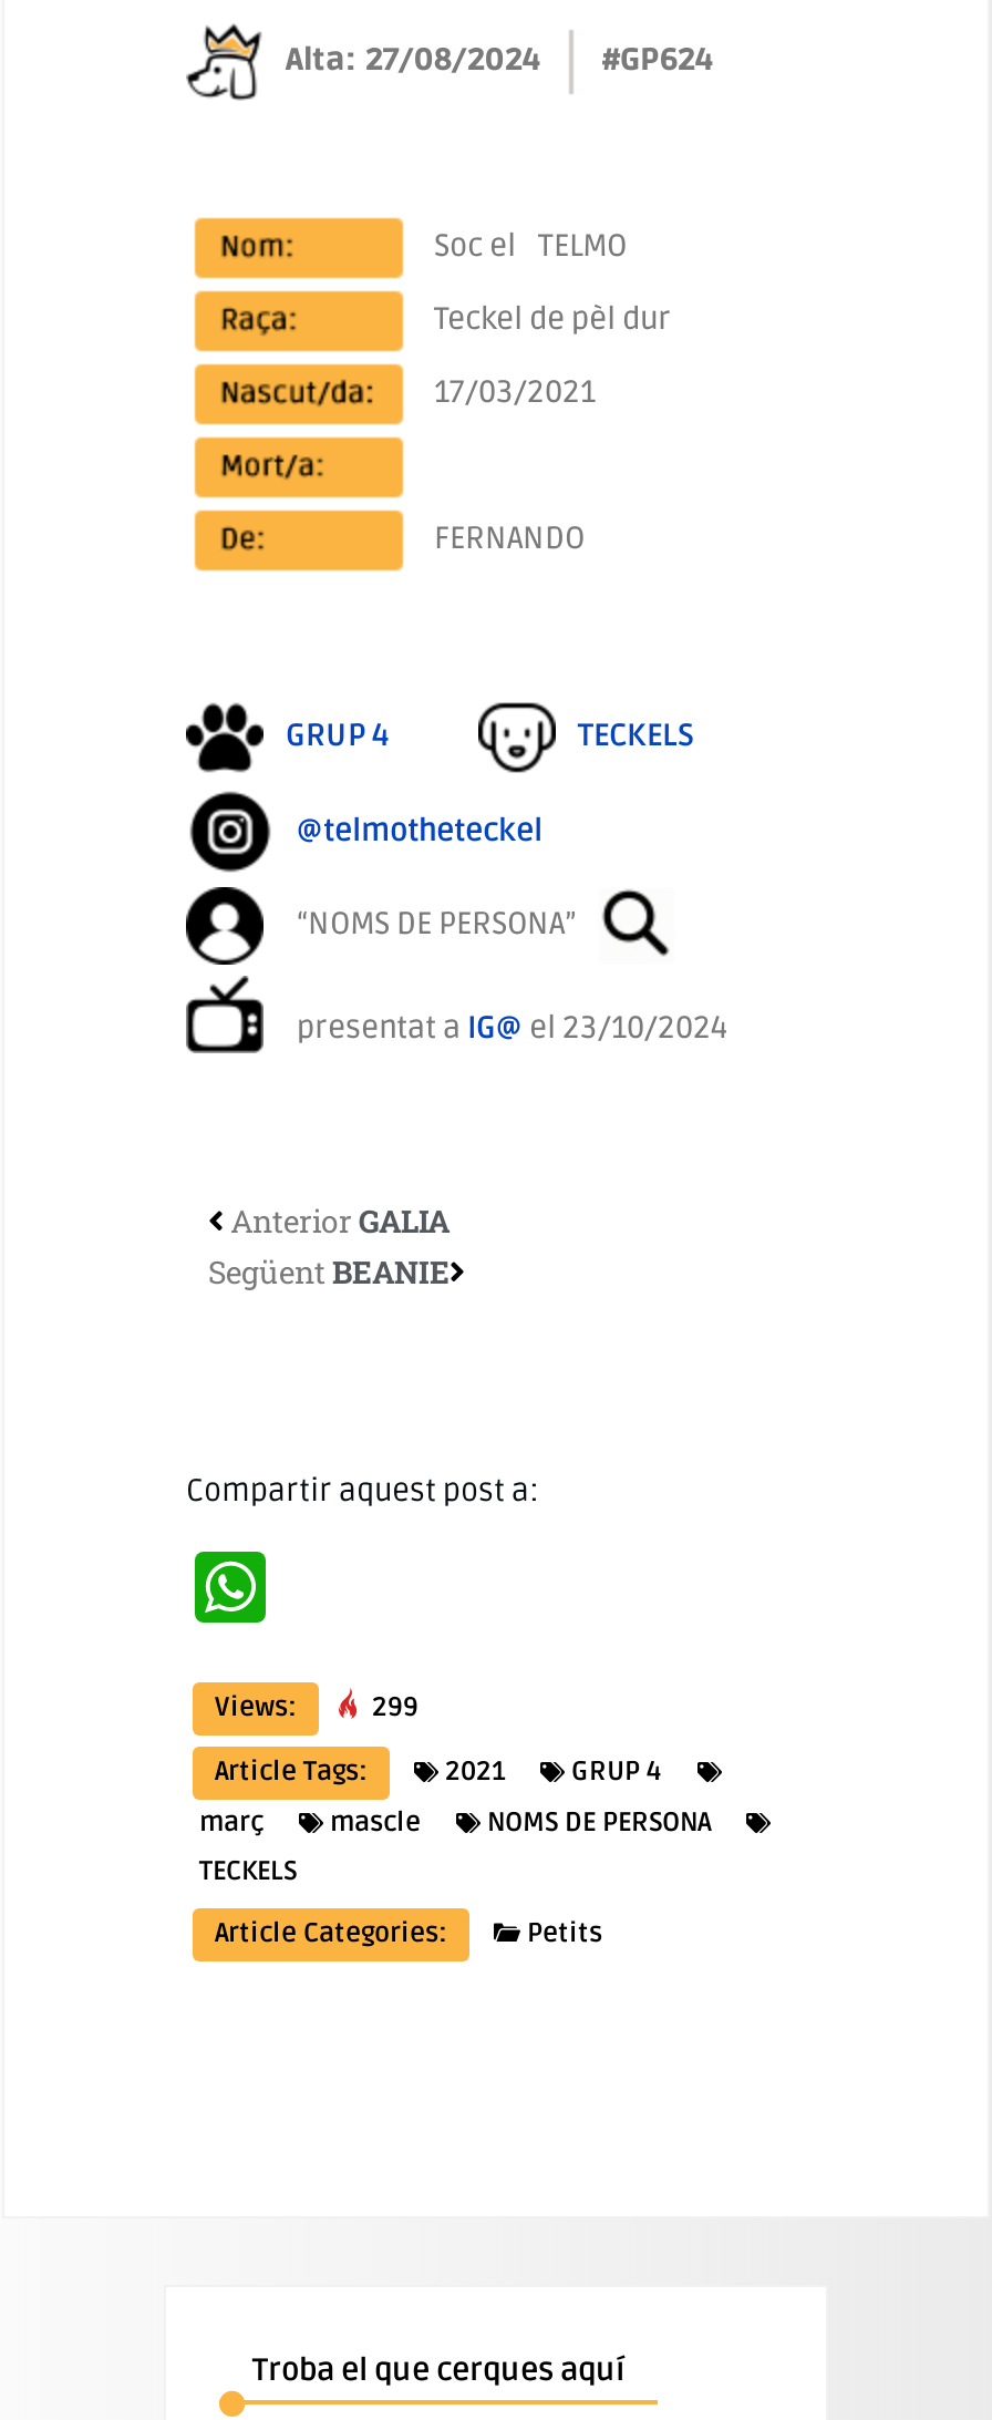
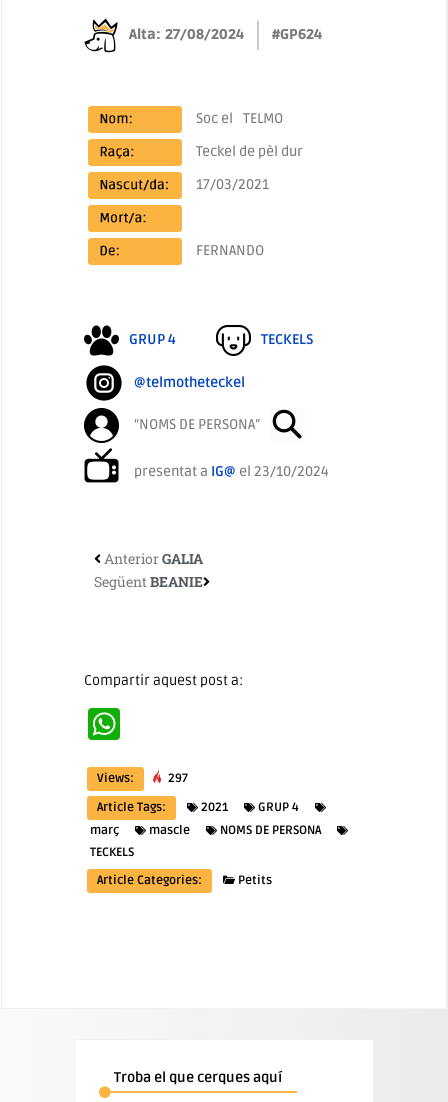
[365,1690,418,1723] 299 -> [165,770,188,785] 297

